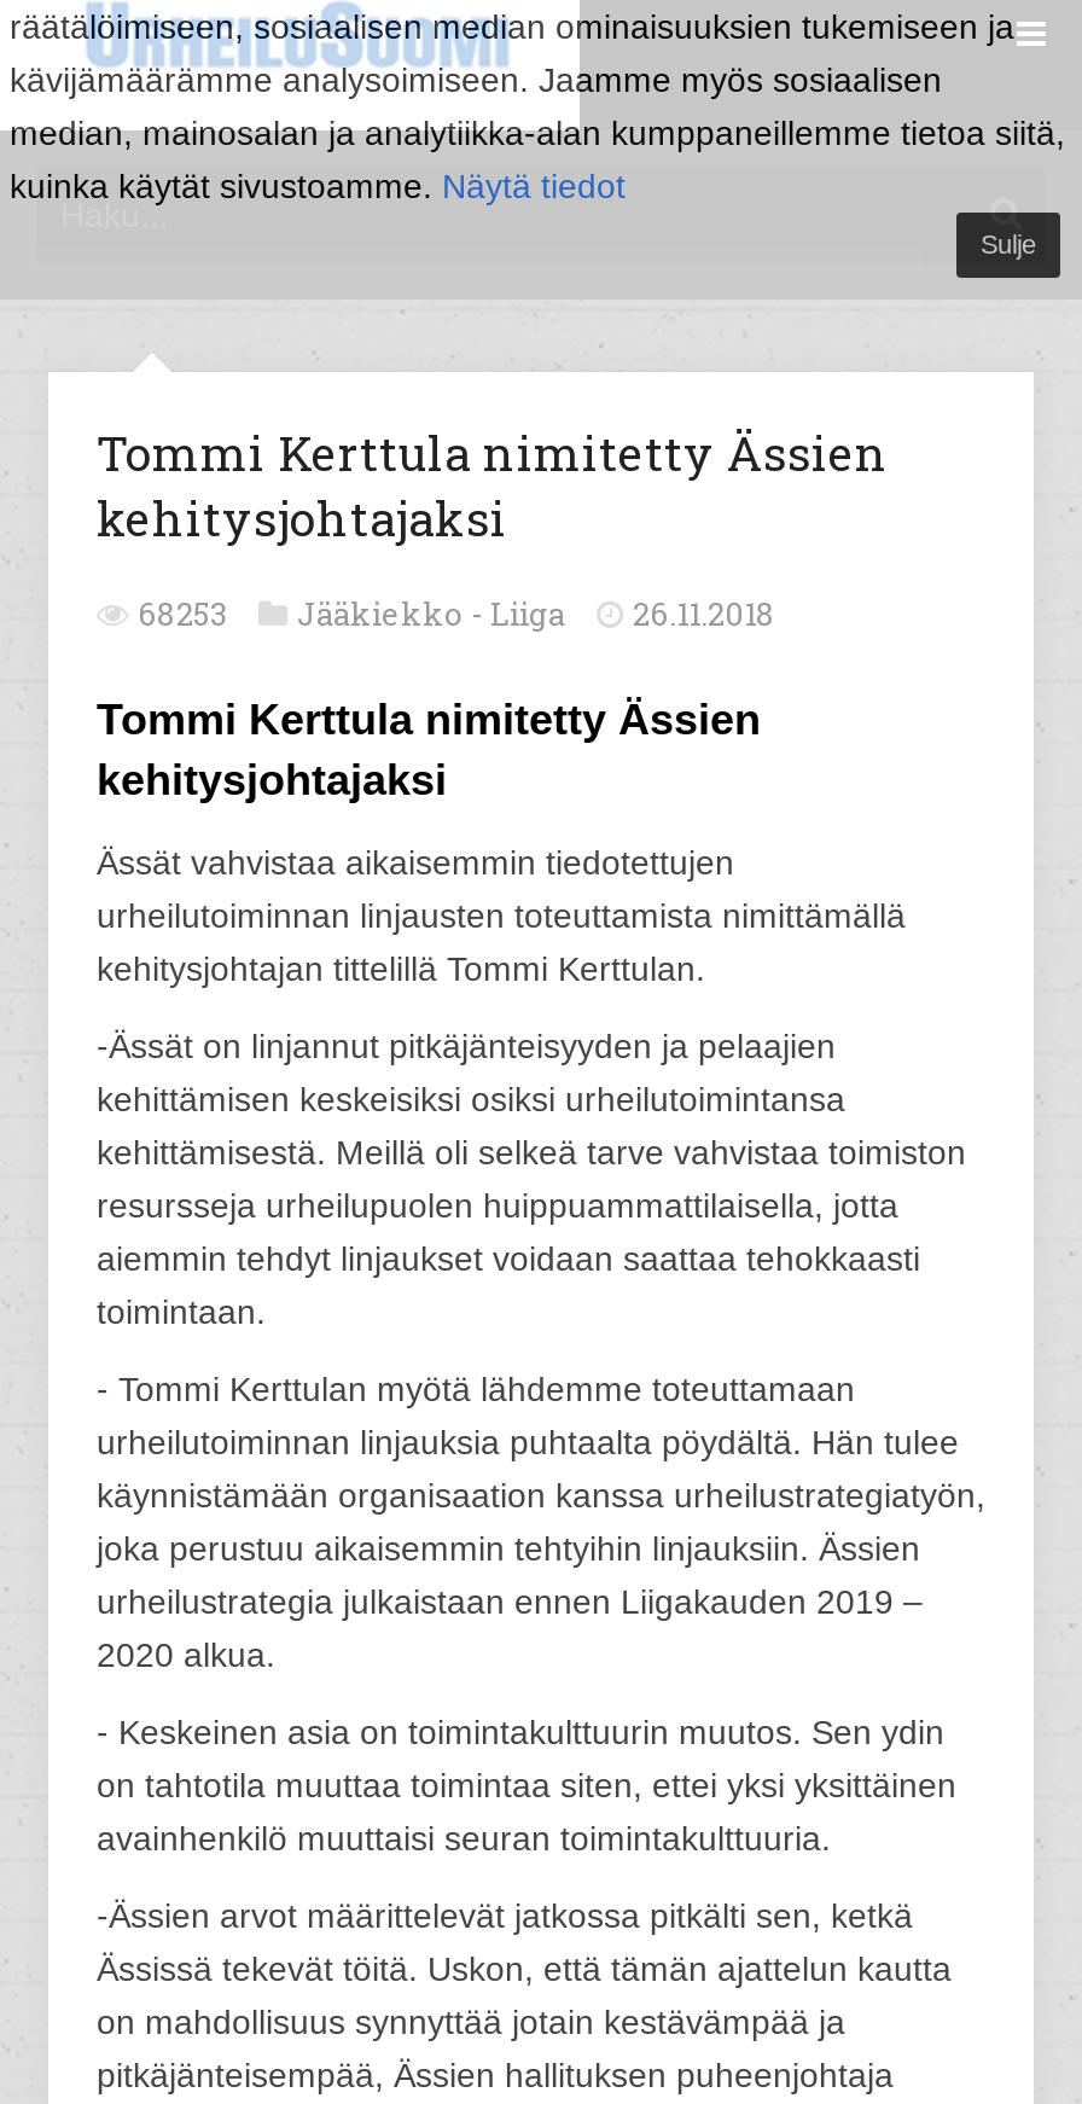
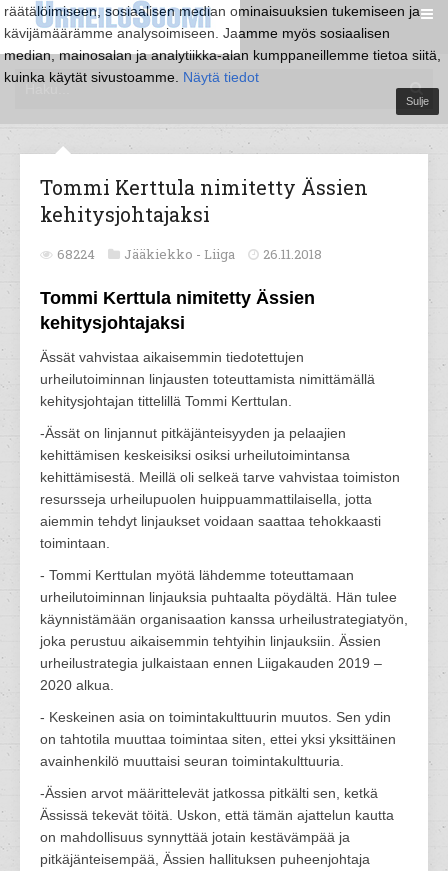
[138,592,775,635] 68253 Jääkiekko - Liiga 26.11.2018 -> [57,245,322,263] 68224 Jääkiekko - Liiga 26.11.2018

